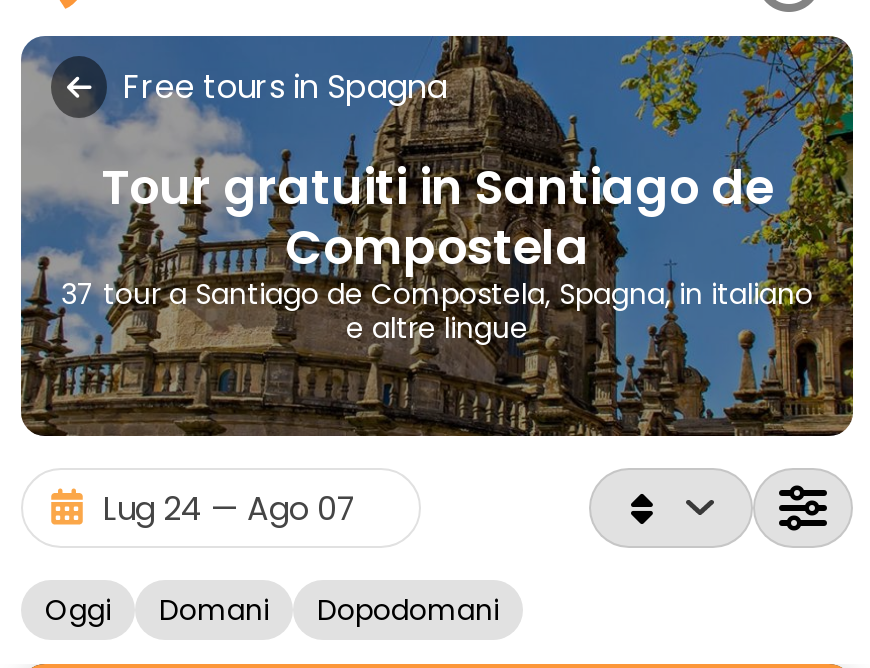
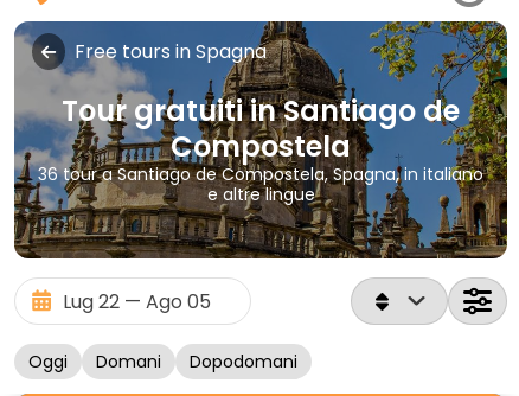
[61,274,813,314] 37 tour a Santiago de Compostela, Spagna, in italiano -> [38,162,483,186] 36 tour a Santiago de Compostela, Spagna, in italiano

